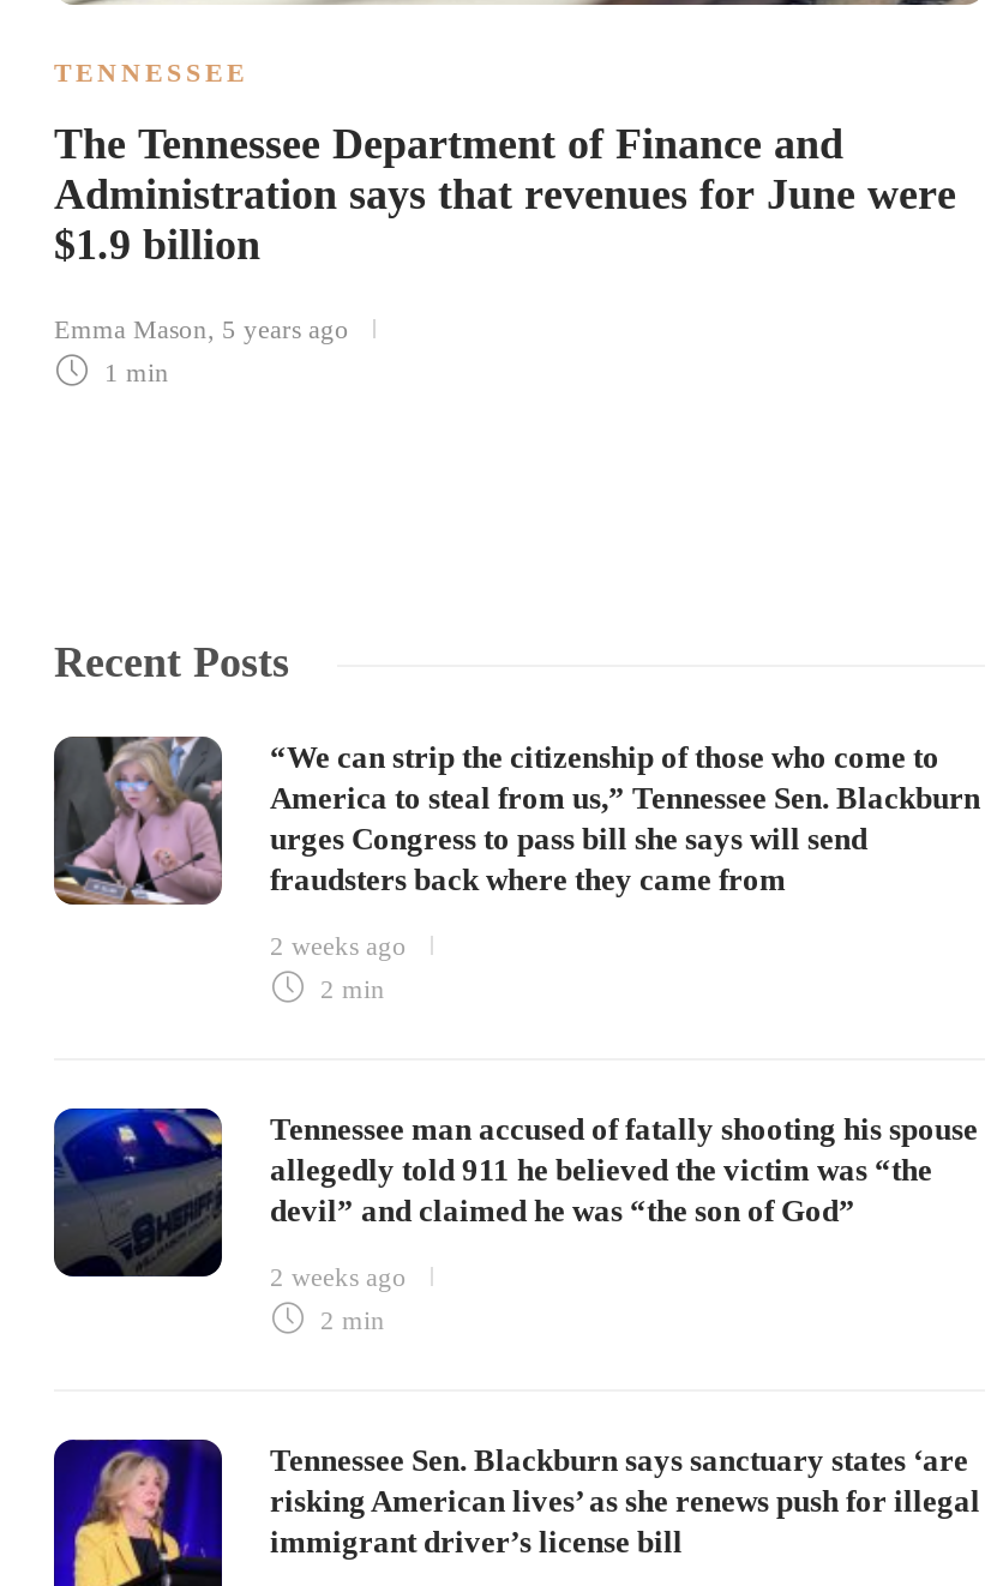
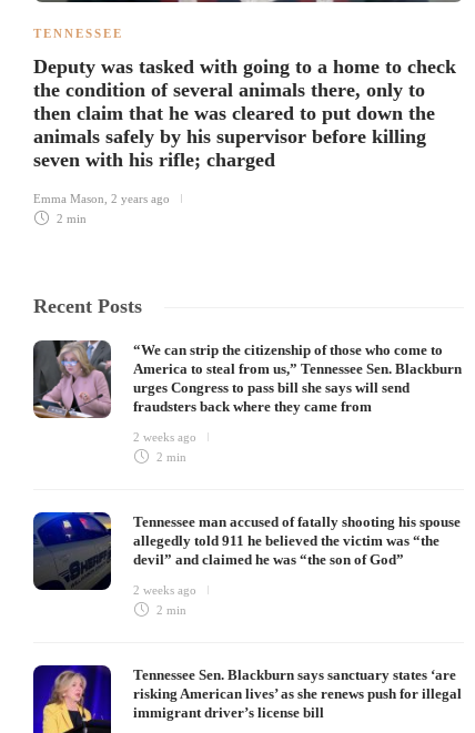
[54,120,956,269] The Tennessee Department of Finance and | Administration says that revenues for June were | $1.9 billion -> [33,56,456,171] Deputy was tasked with going to a home to check | the condition of several animals there, only to | then claim that he was cleared to put down the | animals safely by his supervisor before killing | seven with his rifle; charged
[54,315,349,344] Emma Mason, 5 years ago -> [33,192,170,205] Emma Mason, 2 years ago
[97,358,169,387] 1 min -> [53,212,87,225] 2 min

